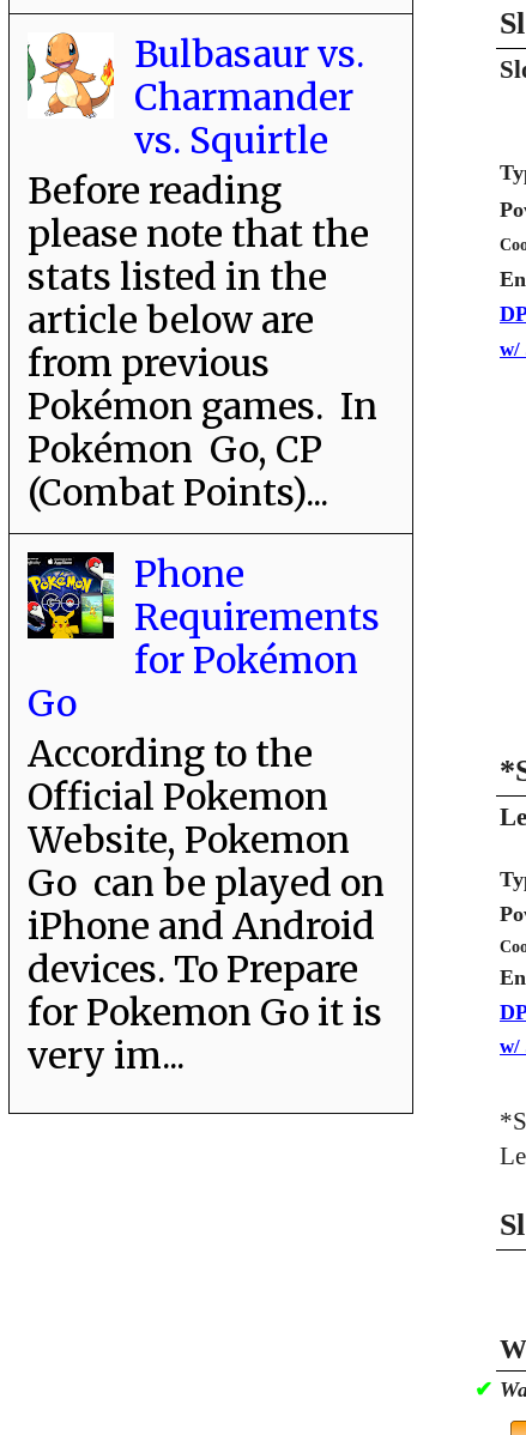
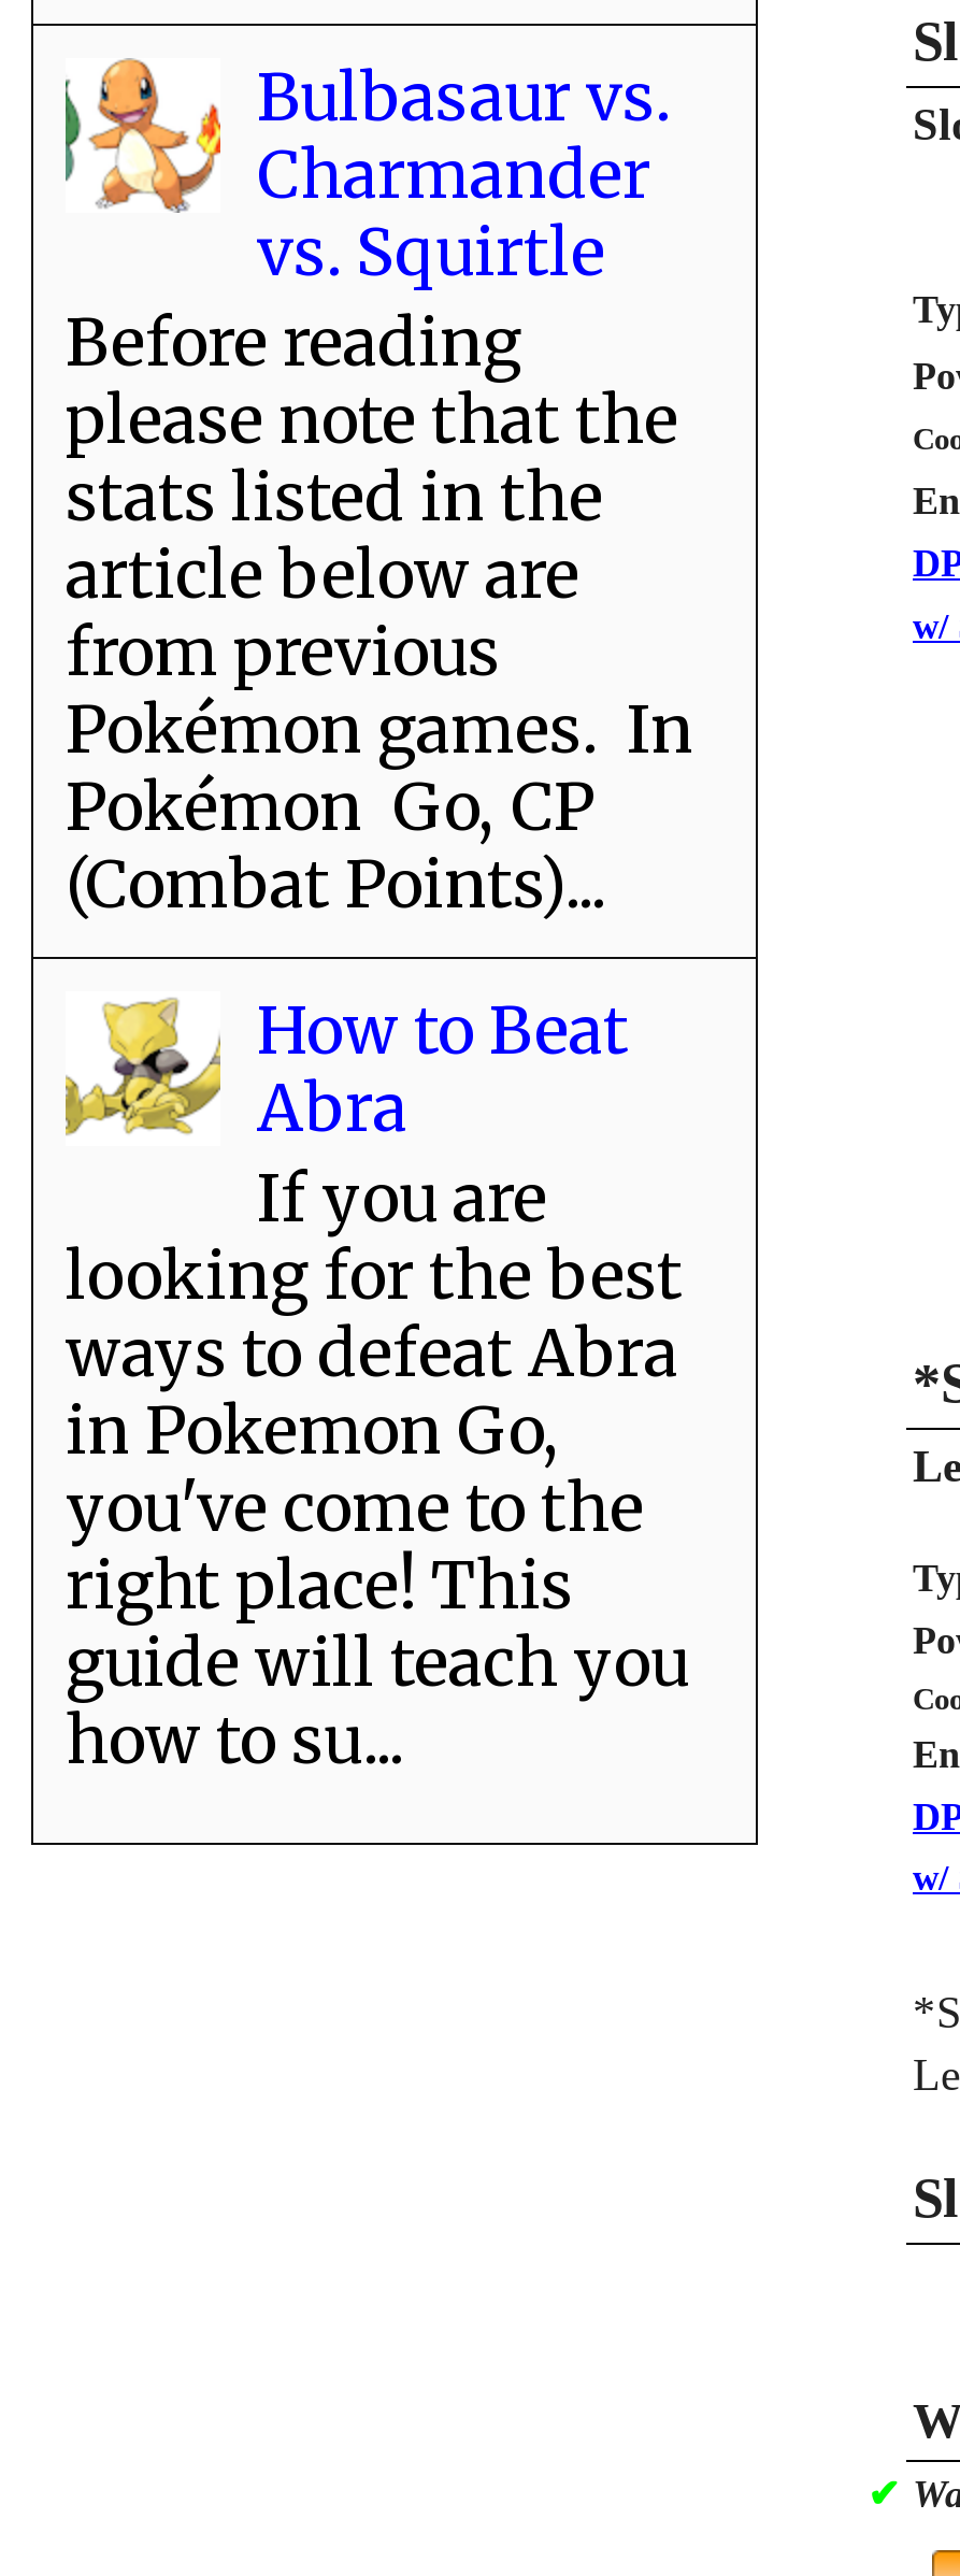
[26,551,385,1078] [image] | Phone | Requirements | for Pokémon | Go | According to the | Official Pokemon | Website, Pokemon | Go can be played on | iPhone and Android | devices. To Prepare | for Pokemon Go it is | very im... -> [63,989,689,1780] [image] | How to Beat | Abra | If you are | looking for the best | ways to defeat Abra | in Pokemon Go, | you've come to the | right place! This | guide will teach you | how to su...

